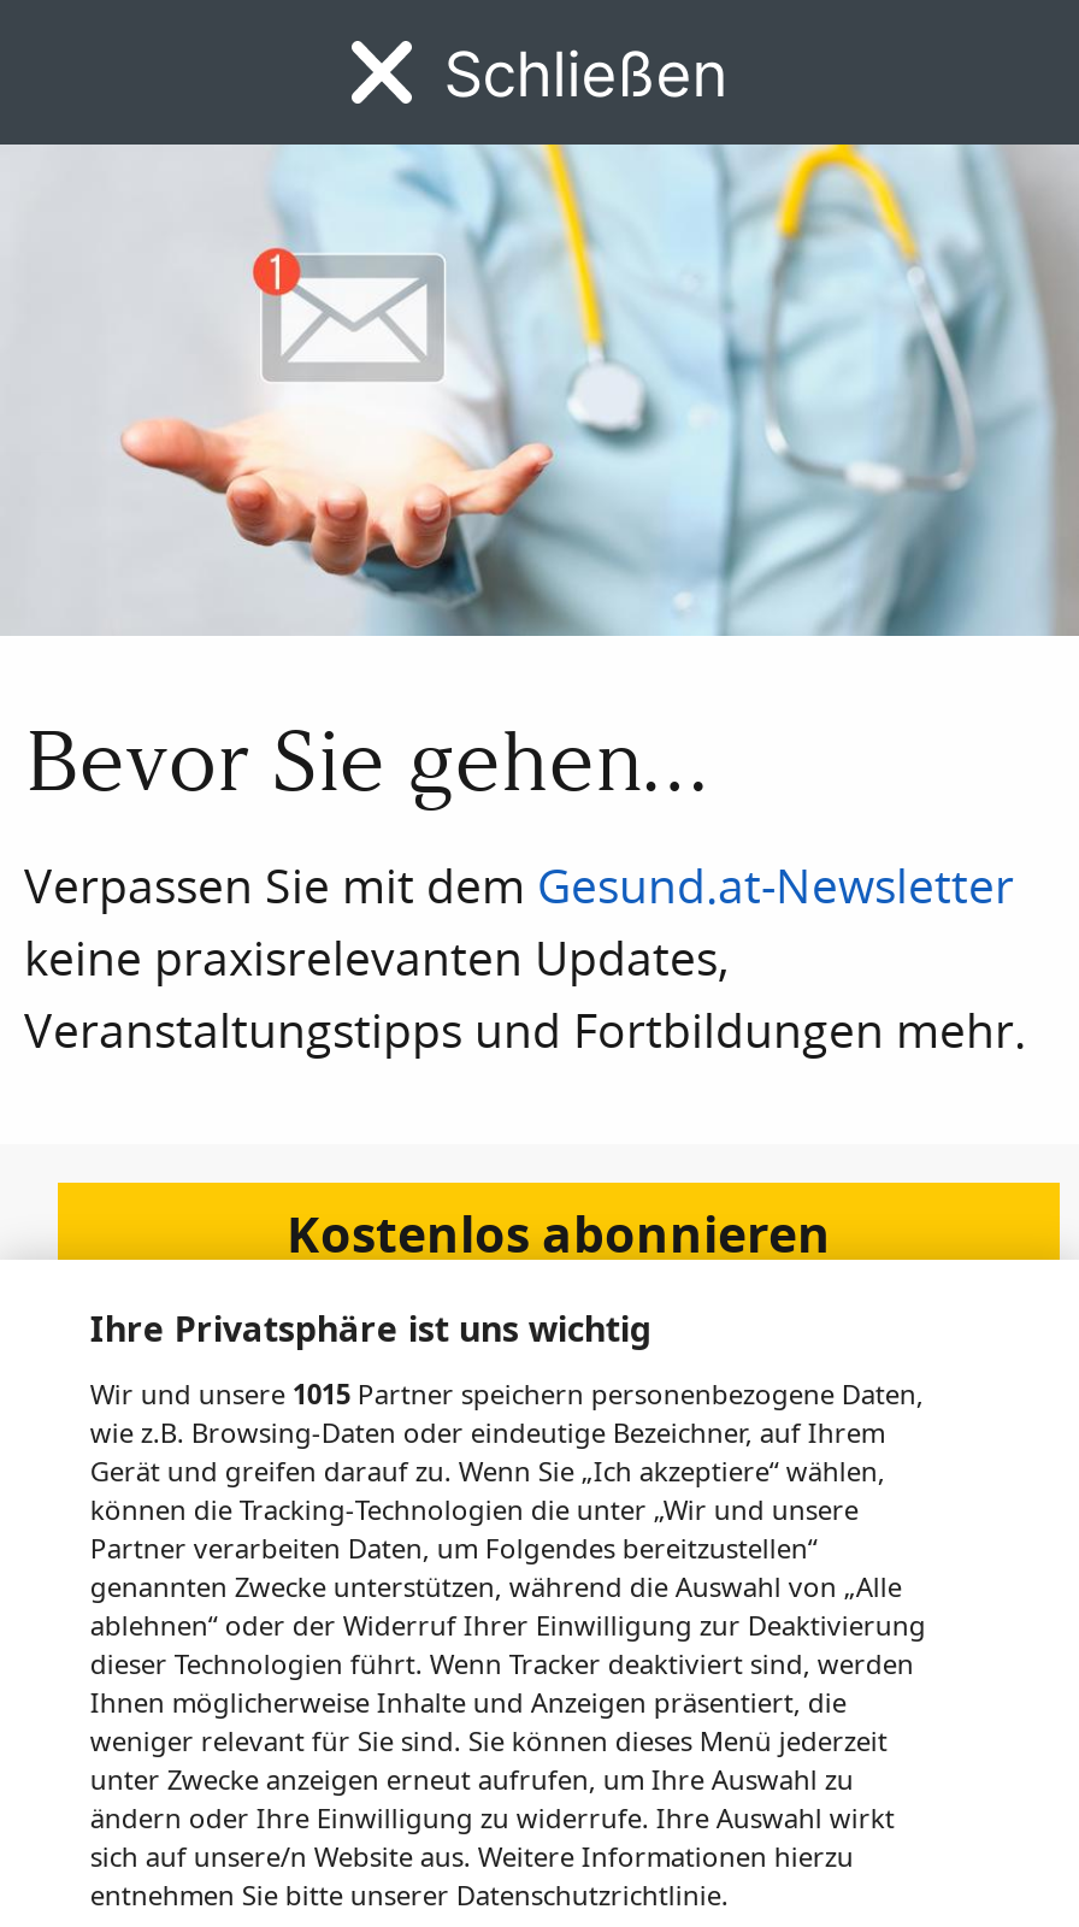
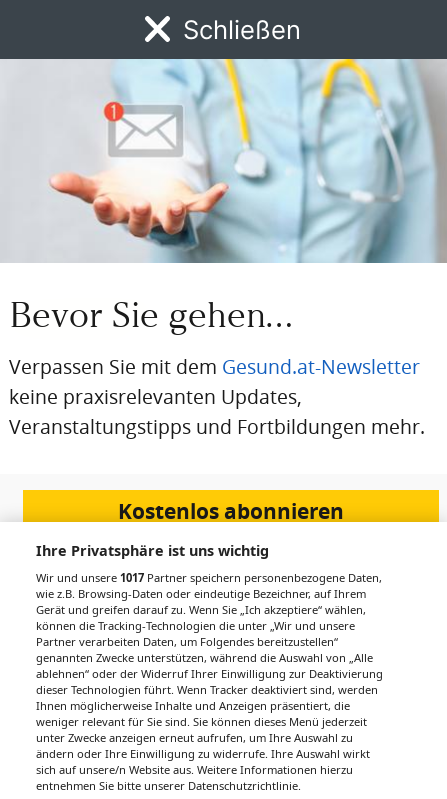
[90,1375,923,1412] Wir und unsere 1015 Partner speichern personenbezogene Daten, -> [36,570,382,585] Wir und unsere 1017 Partner speichern personenbezogene Daten,

